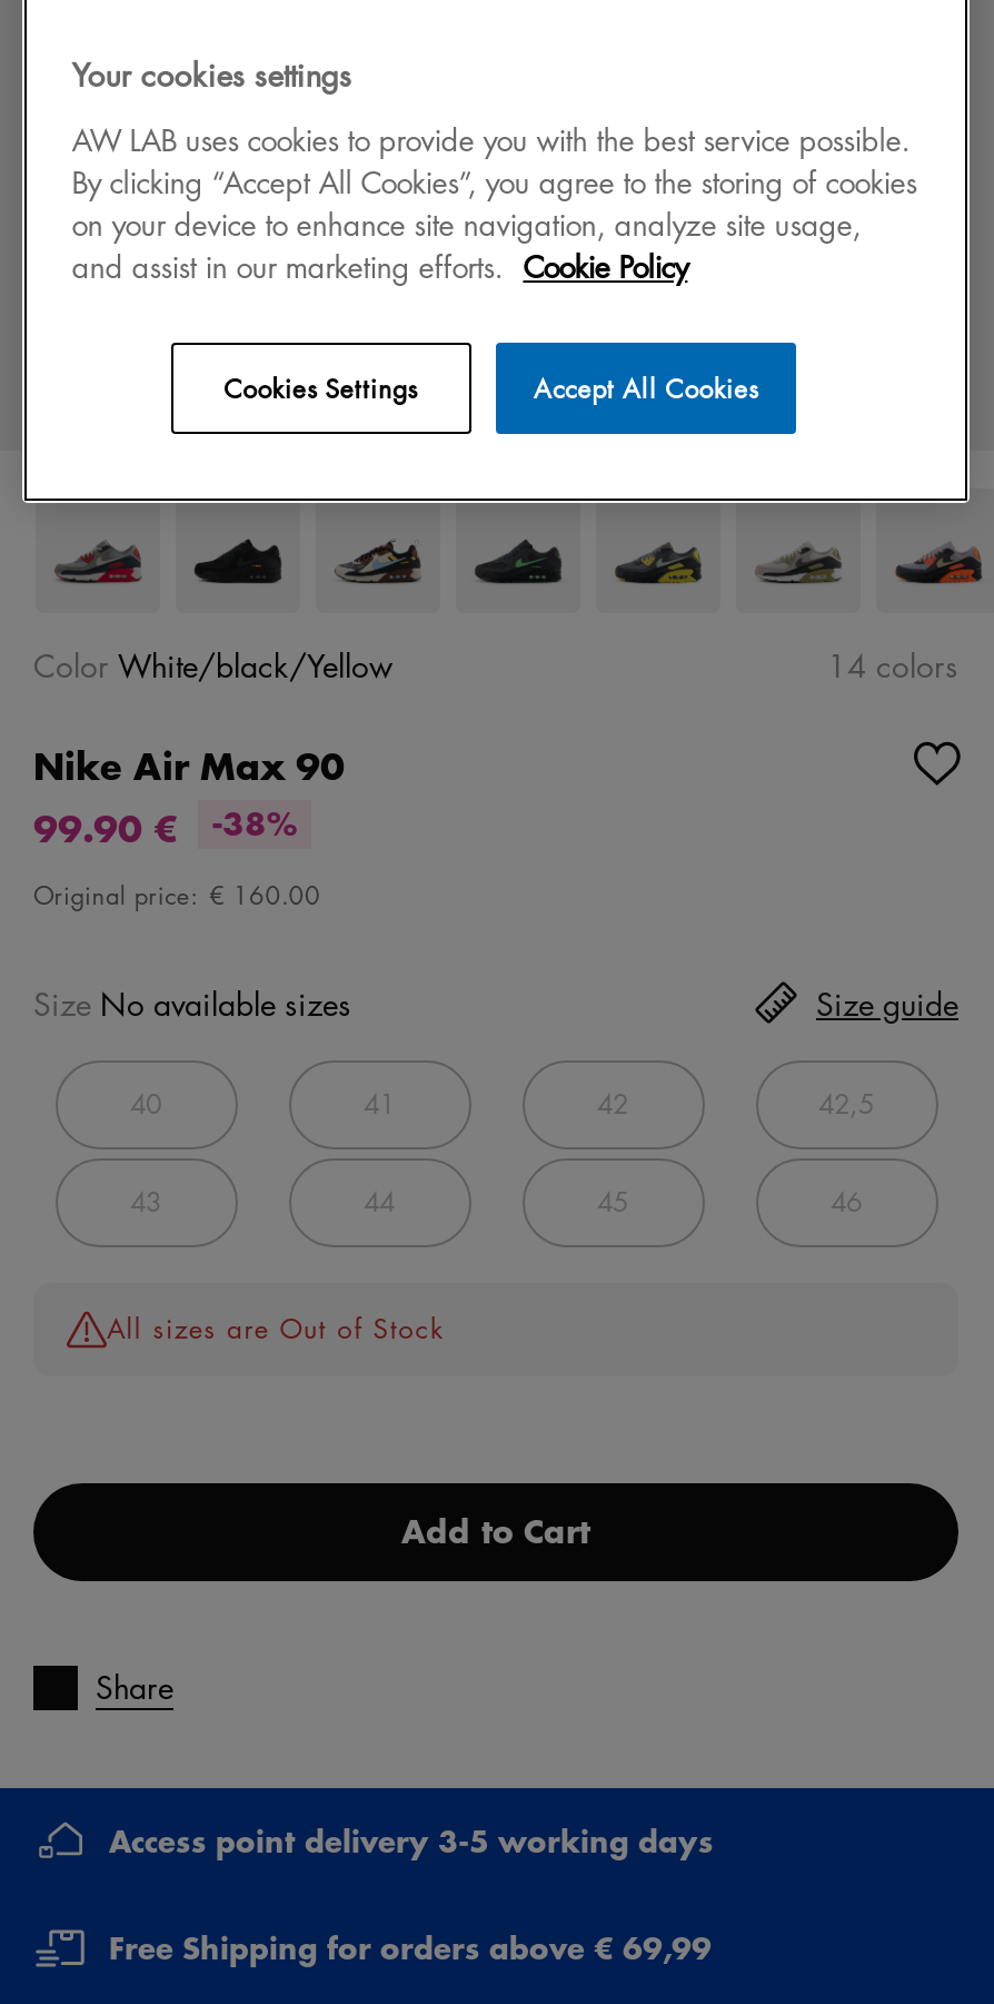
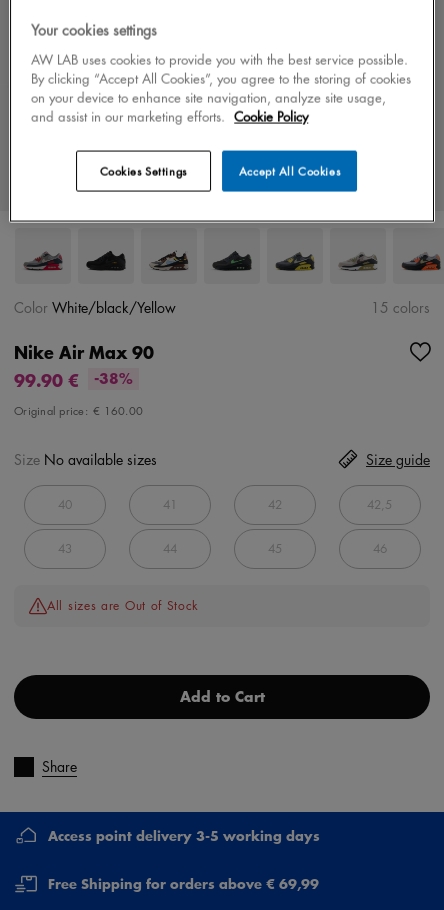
[827,642,958,687] 14 colors -> [371,297,430,317] 15 colors

